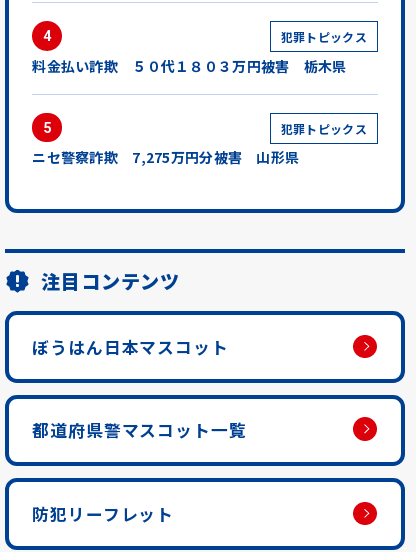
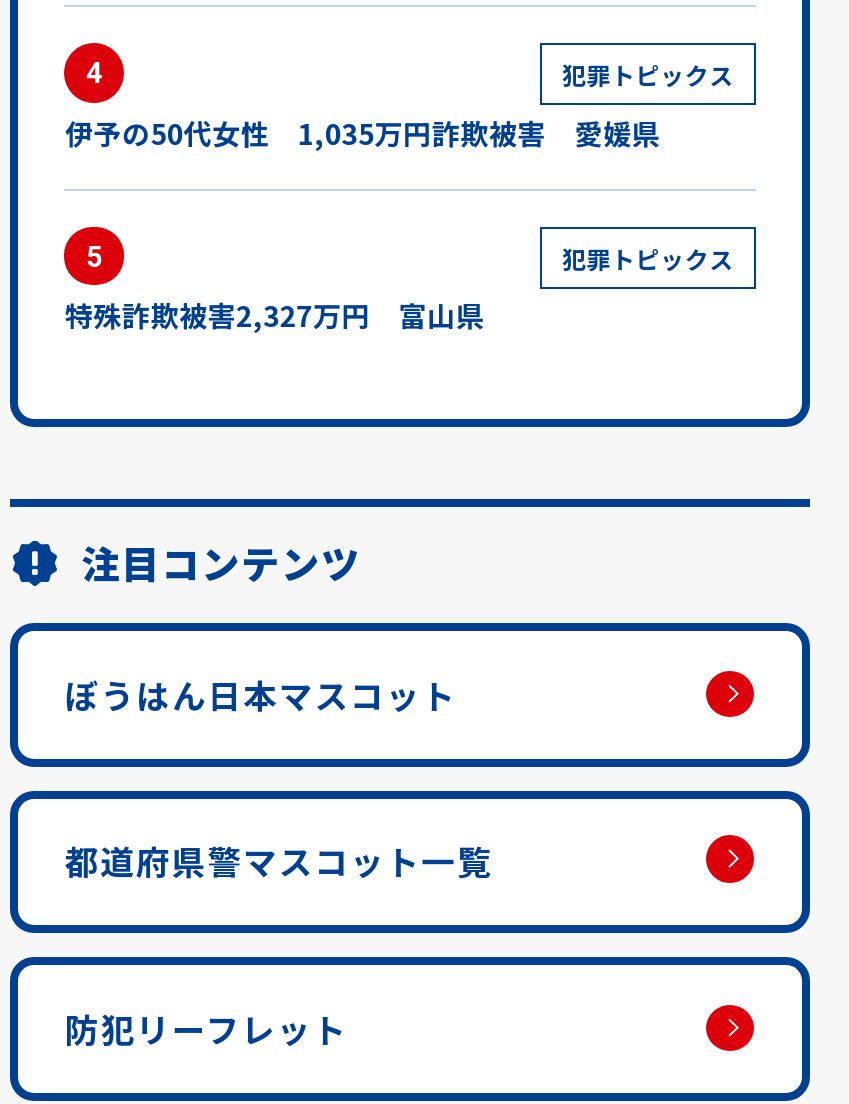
[32,56,346,76] 料金払い詐欺 ５０代１８０３万円被害 栃木県 -> [65,112,660,152] 伊予の50代女性 1,035万円詐欺被害 愛媛県
[32,147,299,167] ニセ警察詐欺 7,275万円分被害 山形県 -> [65,296,484,336] 特殊詐欺被害2,327万円 富山県

